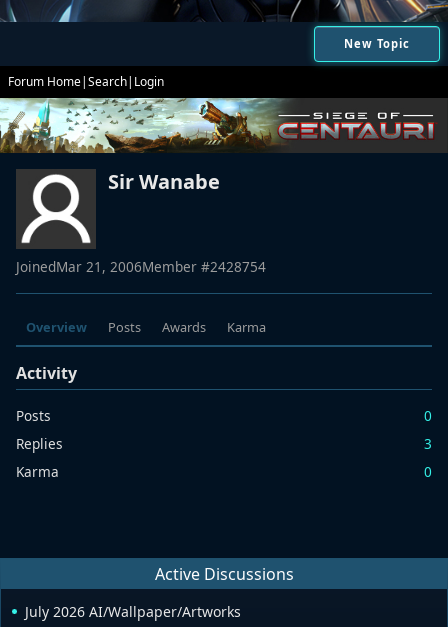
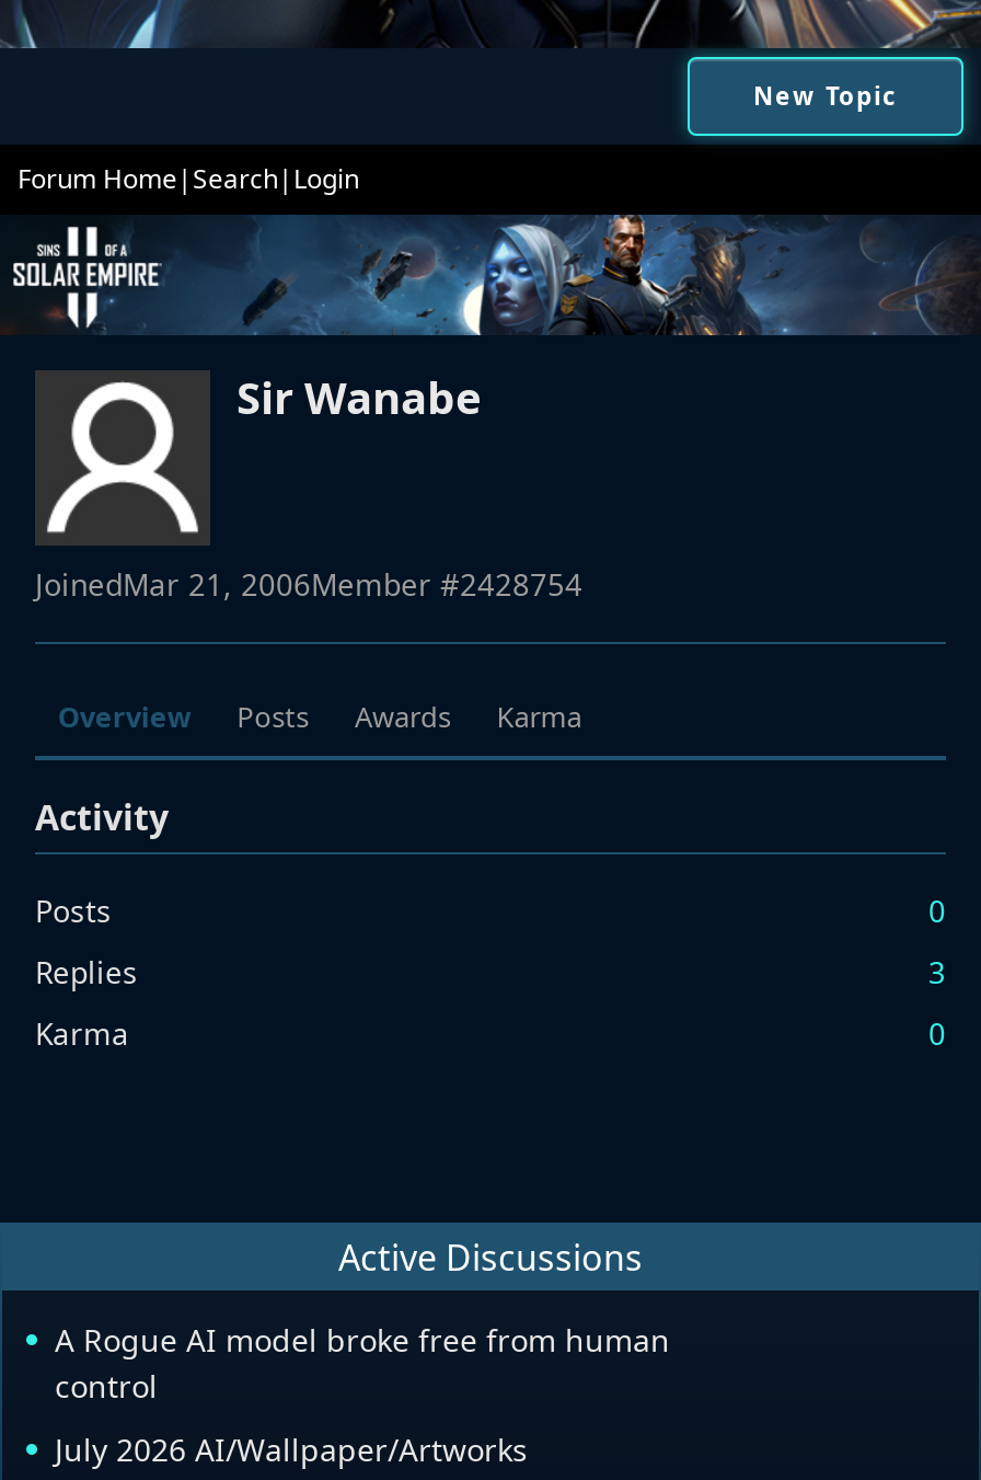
[3,97,441,154] [image] -> [7,215,974,337] [image]
none -> [55,1319,670,1407] A Rogue AI model broke free from human | control

